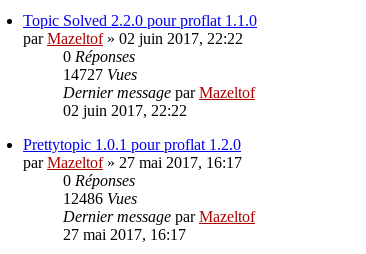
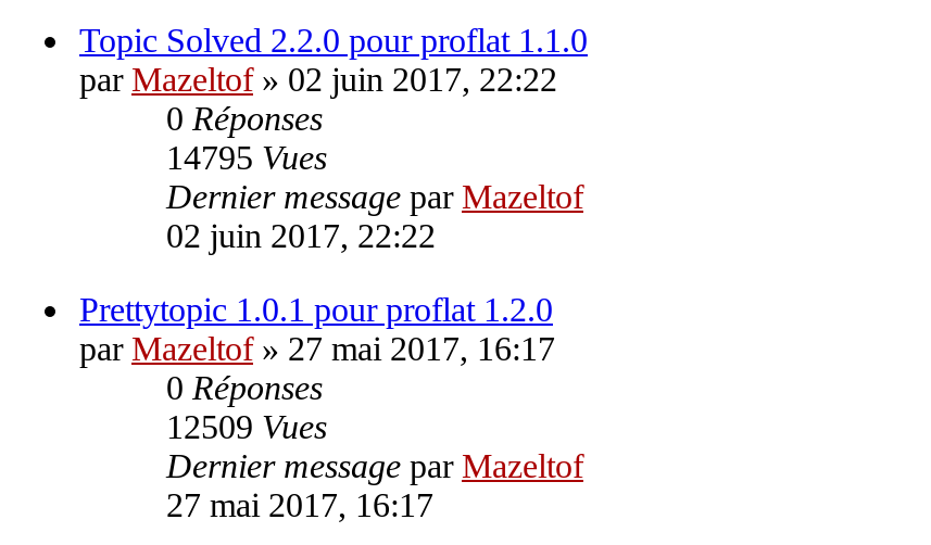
[63,66,137,83] 14727 Vues -> [166,139,327,175] 14795 Vues
[63,190,137,207] 12486 Vues -> [166,408,327,445] 12509 Vues

